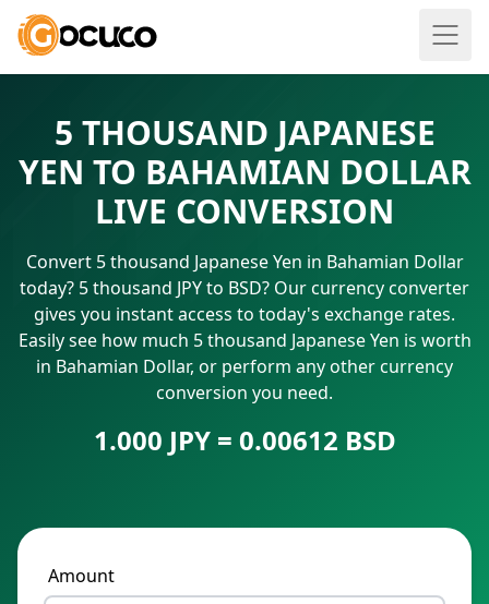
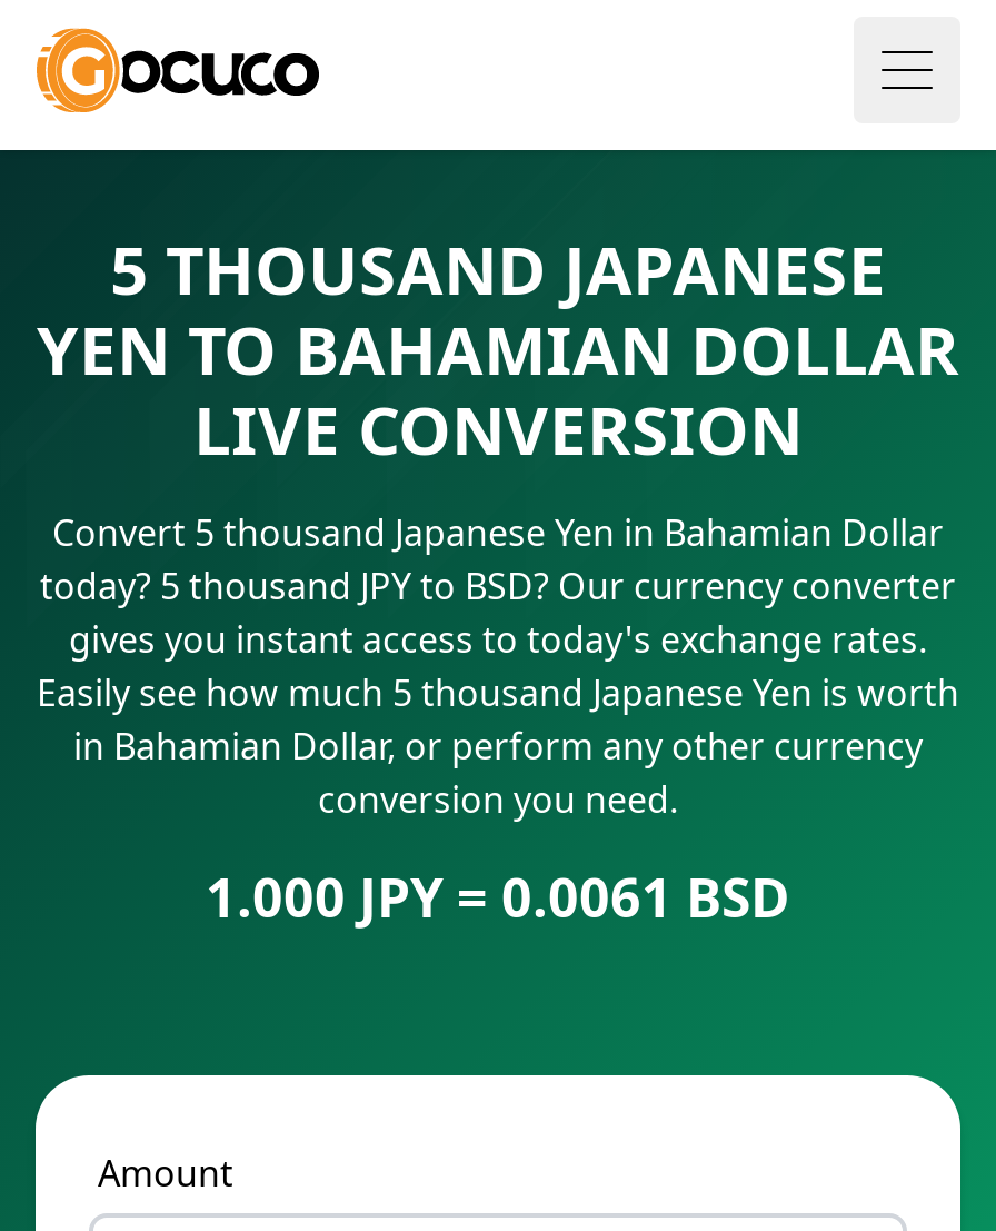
[93,422,396,458] 1.000 JPY = 0.00612 BSD -> [206,860,790,933] 1.000 JPY = 0.0061 BSD

